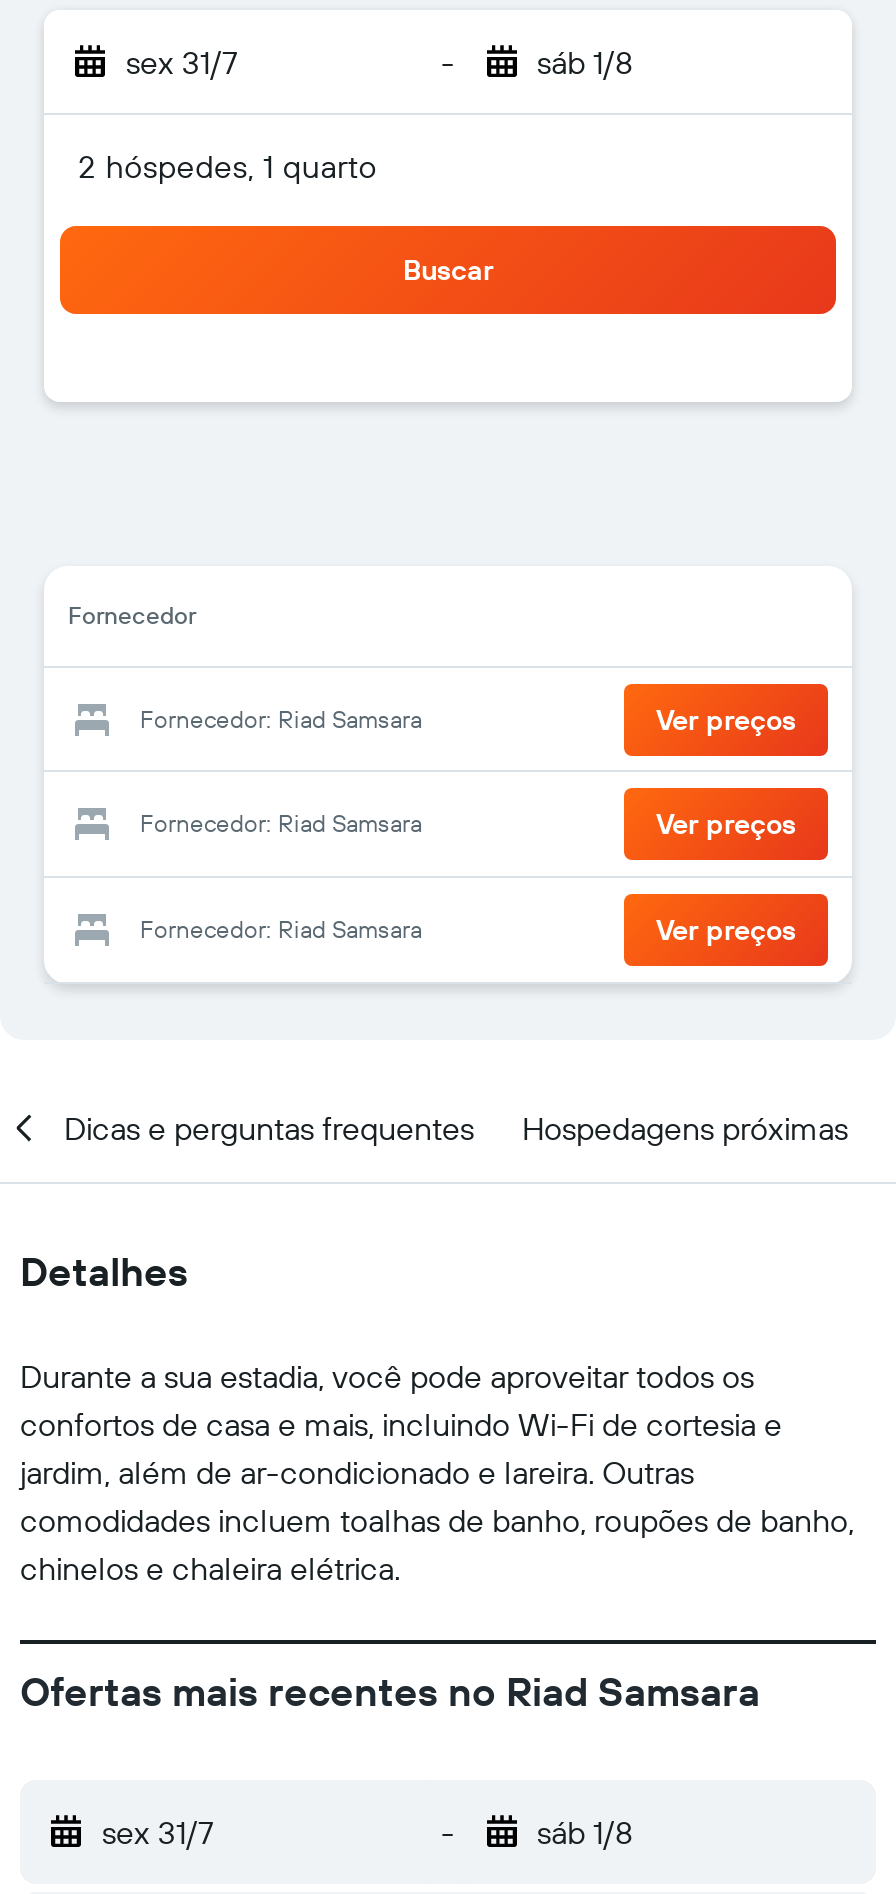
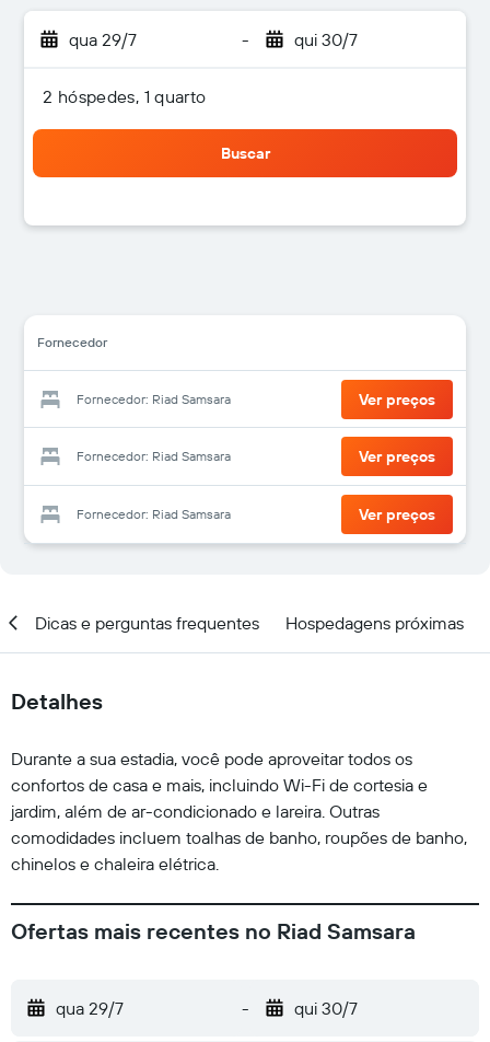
[126,42,238,82] sex 31/7 -> [69,28,137,50] qua 29/7
[537,42,633,82] sáb 1/8 -> [294,28,357,50] qui 30/7
[102,1812,214,1852] sex 31/7 -> [56,997,124,1019] qua 29/7
[537,1812,633,1852] sáb 1/8 -> [294,997,357,1019] qui 30/7

